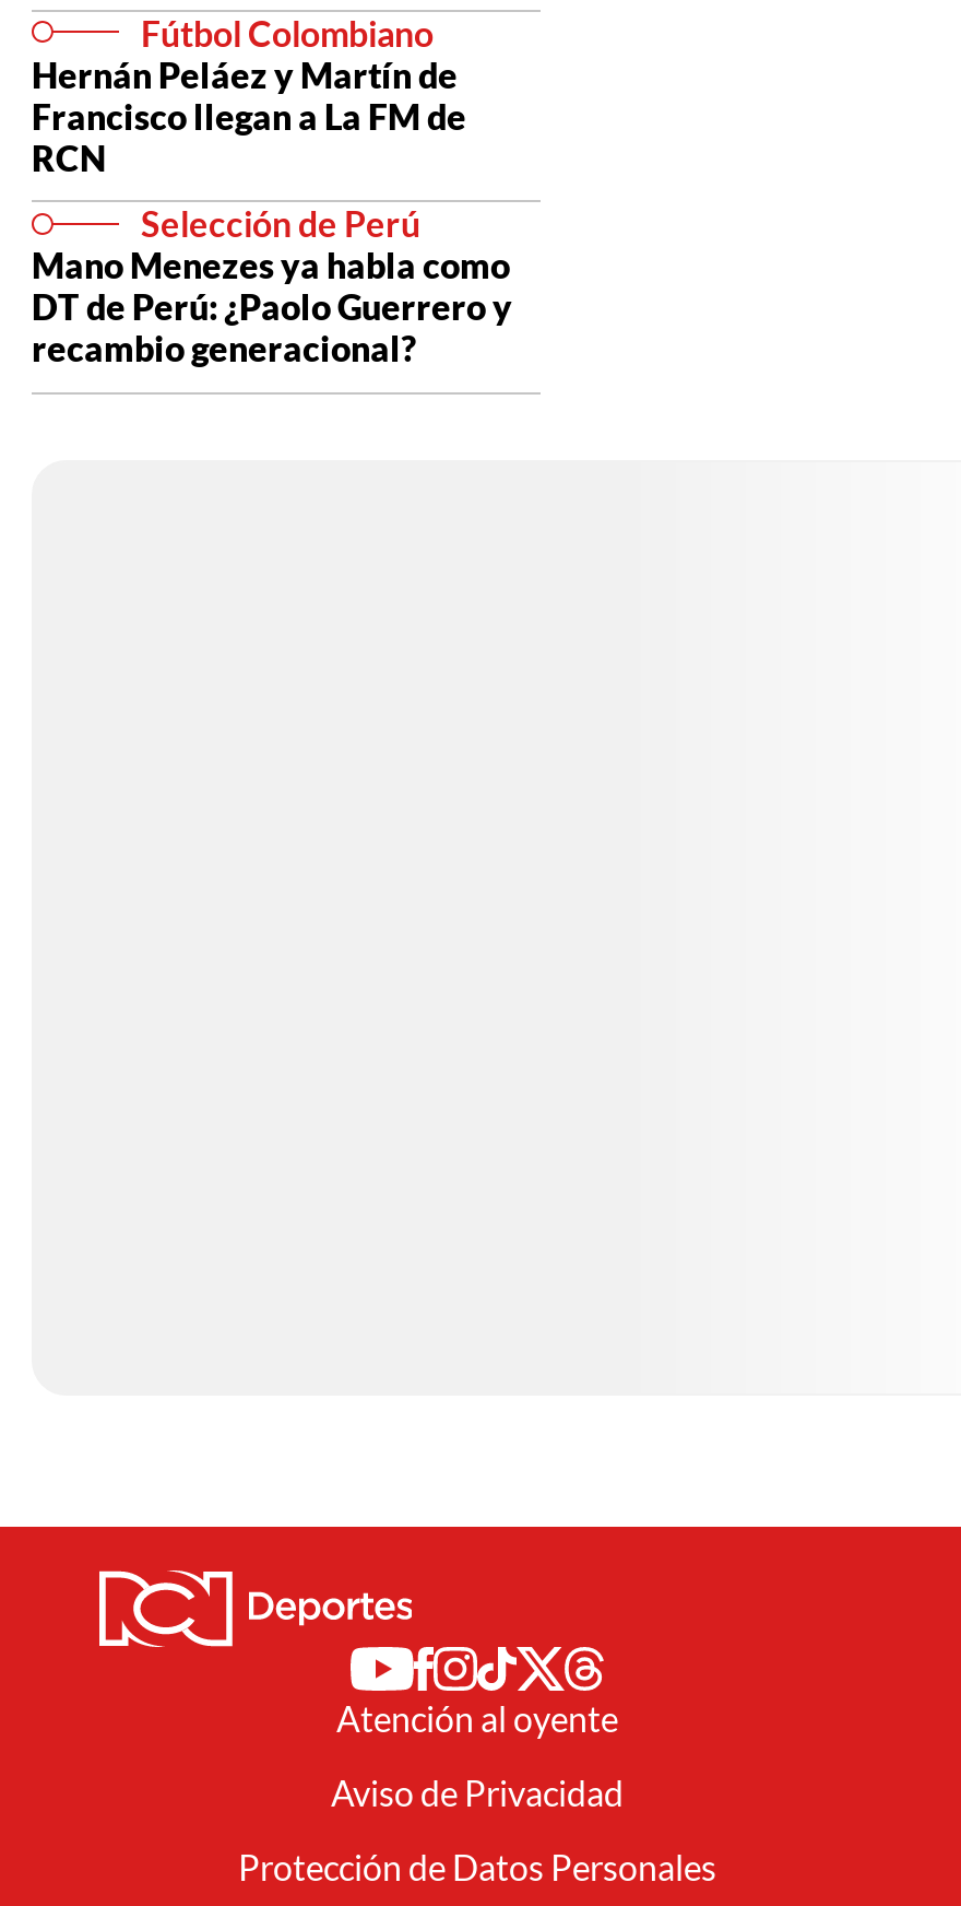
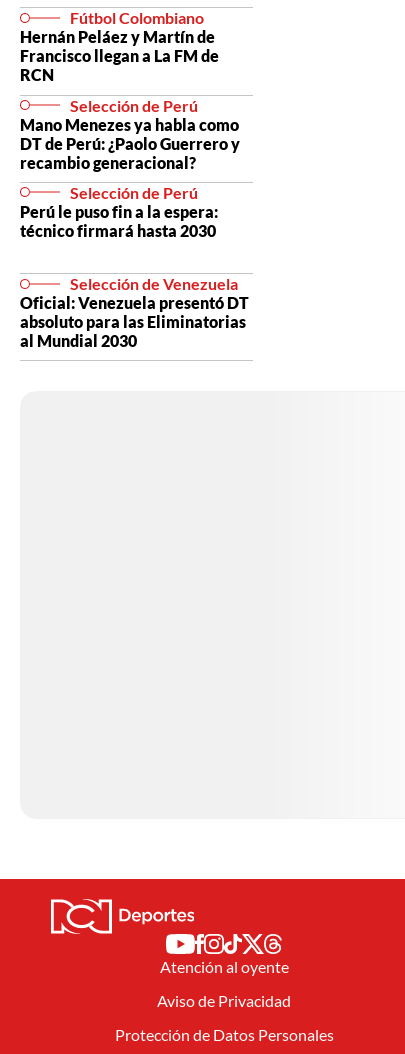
none -> [20,183,249,350] Selección de Perú | Perú le puso fin a la espera: | técnico firmará hasta 2030 | Selección de Venezuela | Oficial: Venezuela presentó DT | absoluto para las Eliminatorias | al Mundial 2030

